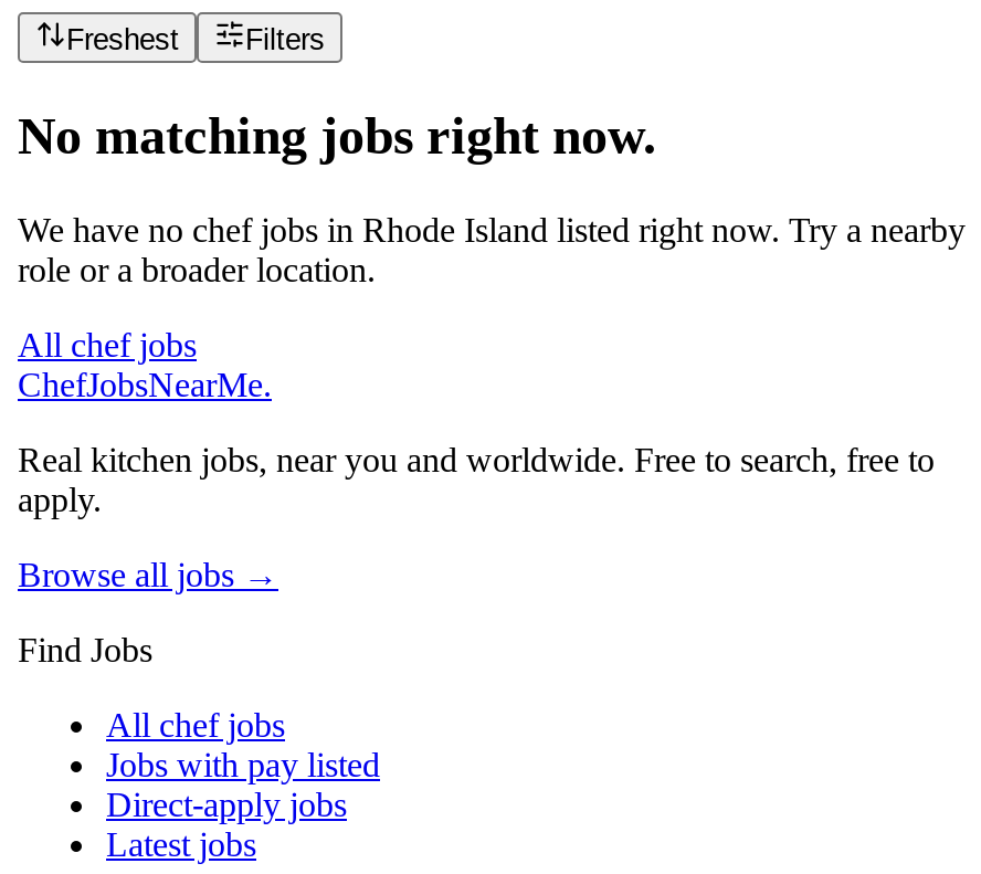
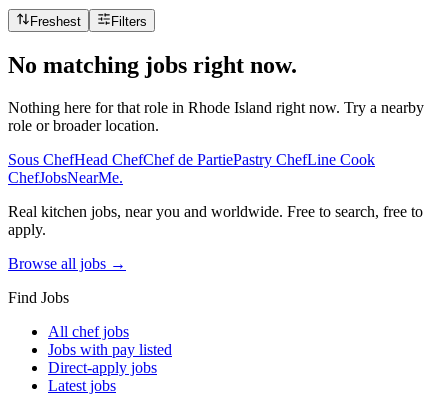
[18,210,966,288] We have no chef jobs in Rhode Island listed right now. Try a nearby | role or a broader location. -> [8,99,424,134] Nothing here for that role in Rhode Island right now. Try a nearby | role or broader location.
[18,325,197,363] All chef jobs -> [8,151,375,168] Sous ChefHead ChefChef de PartiePastry ChefLine Cook

